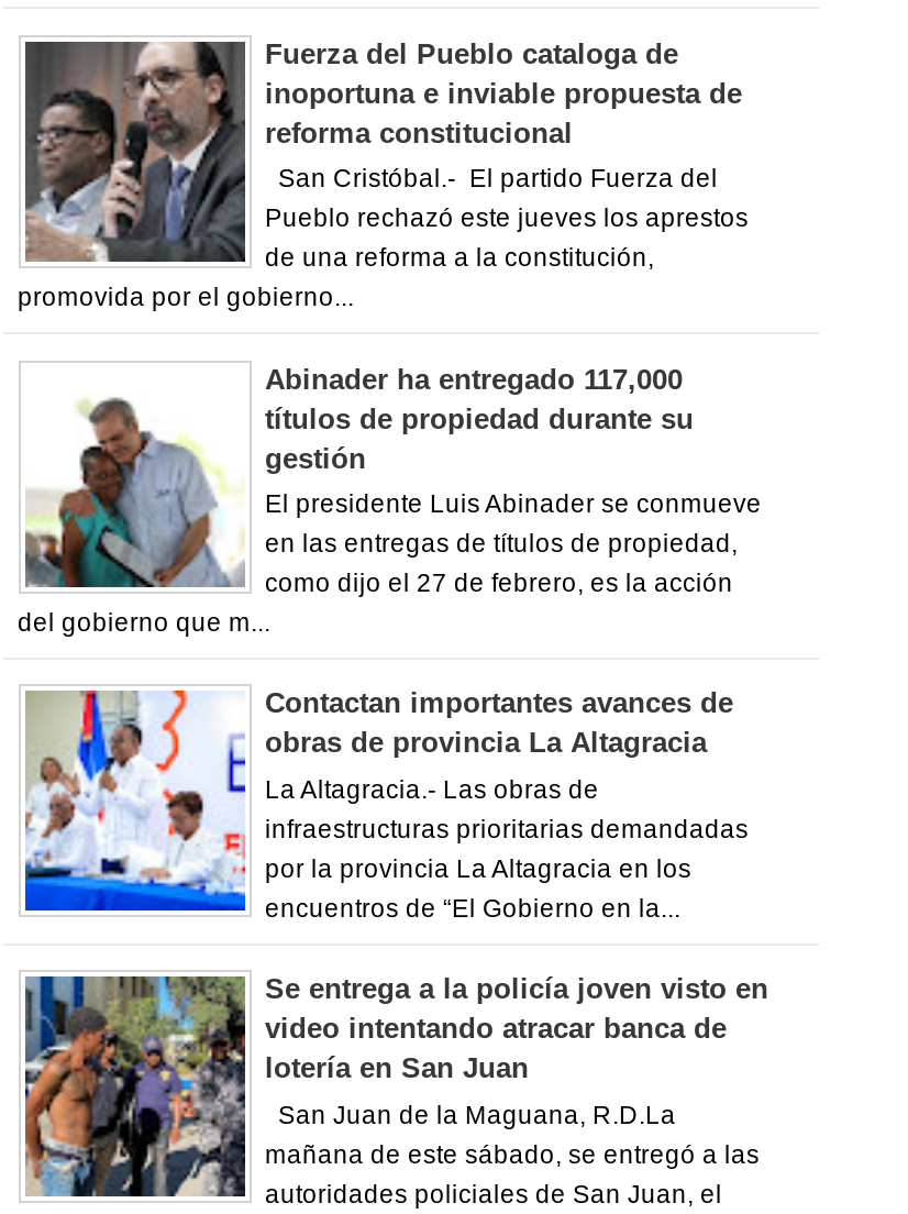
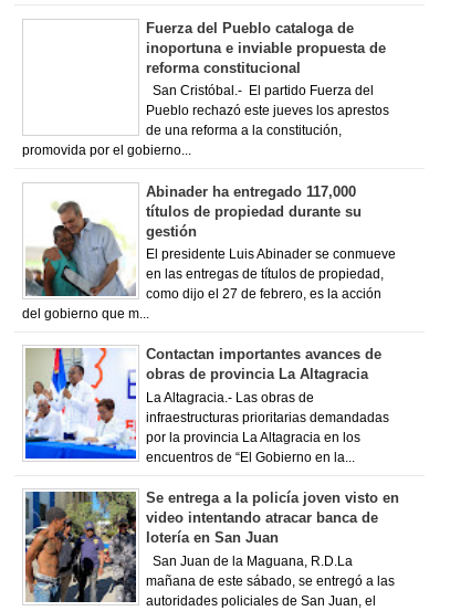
[23,40,247,264] [image] -> none

